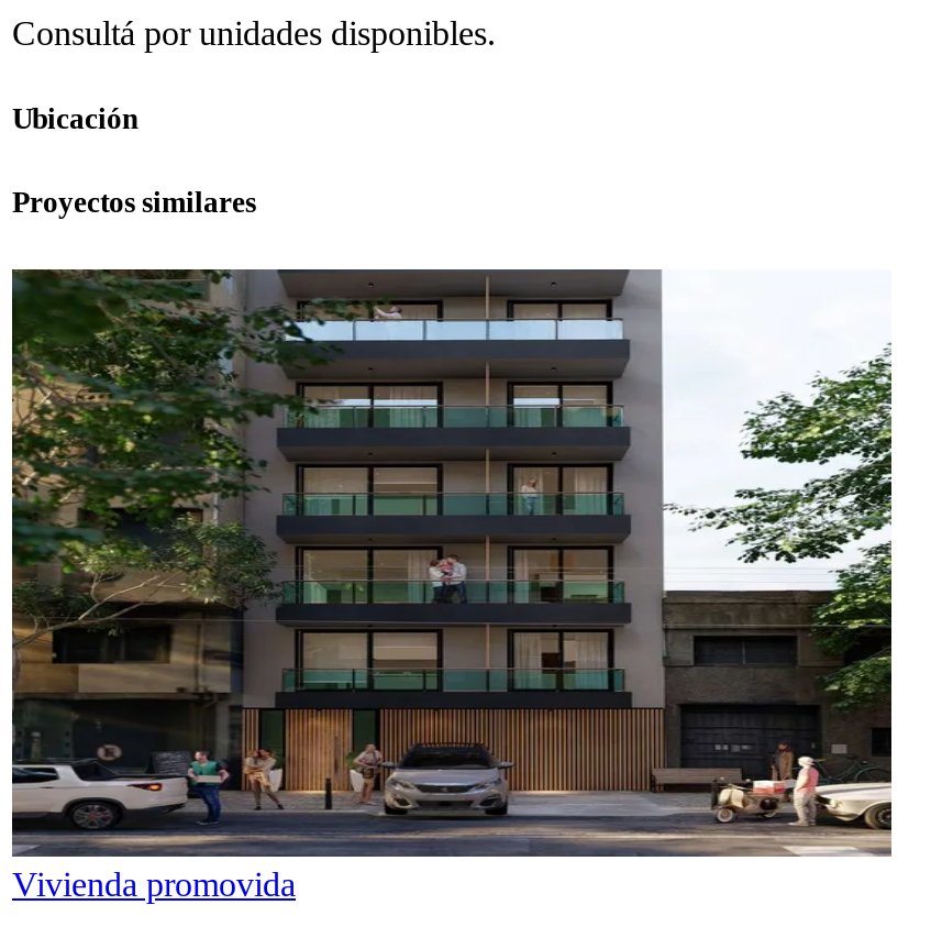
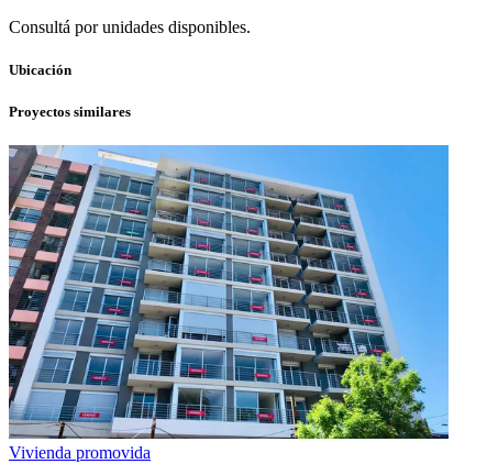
[10,267,894,859] [image] -> [8,144,450,440] [image]

